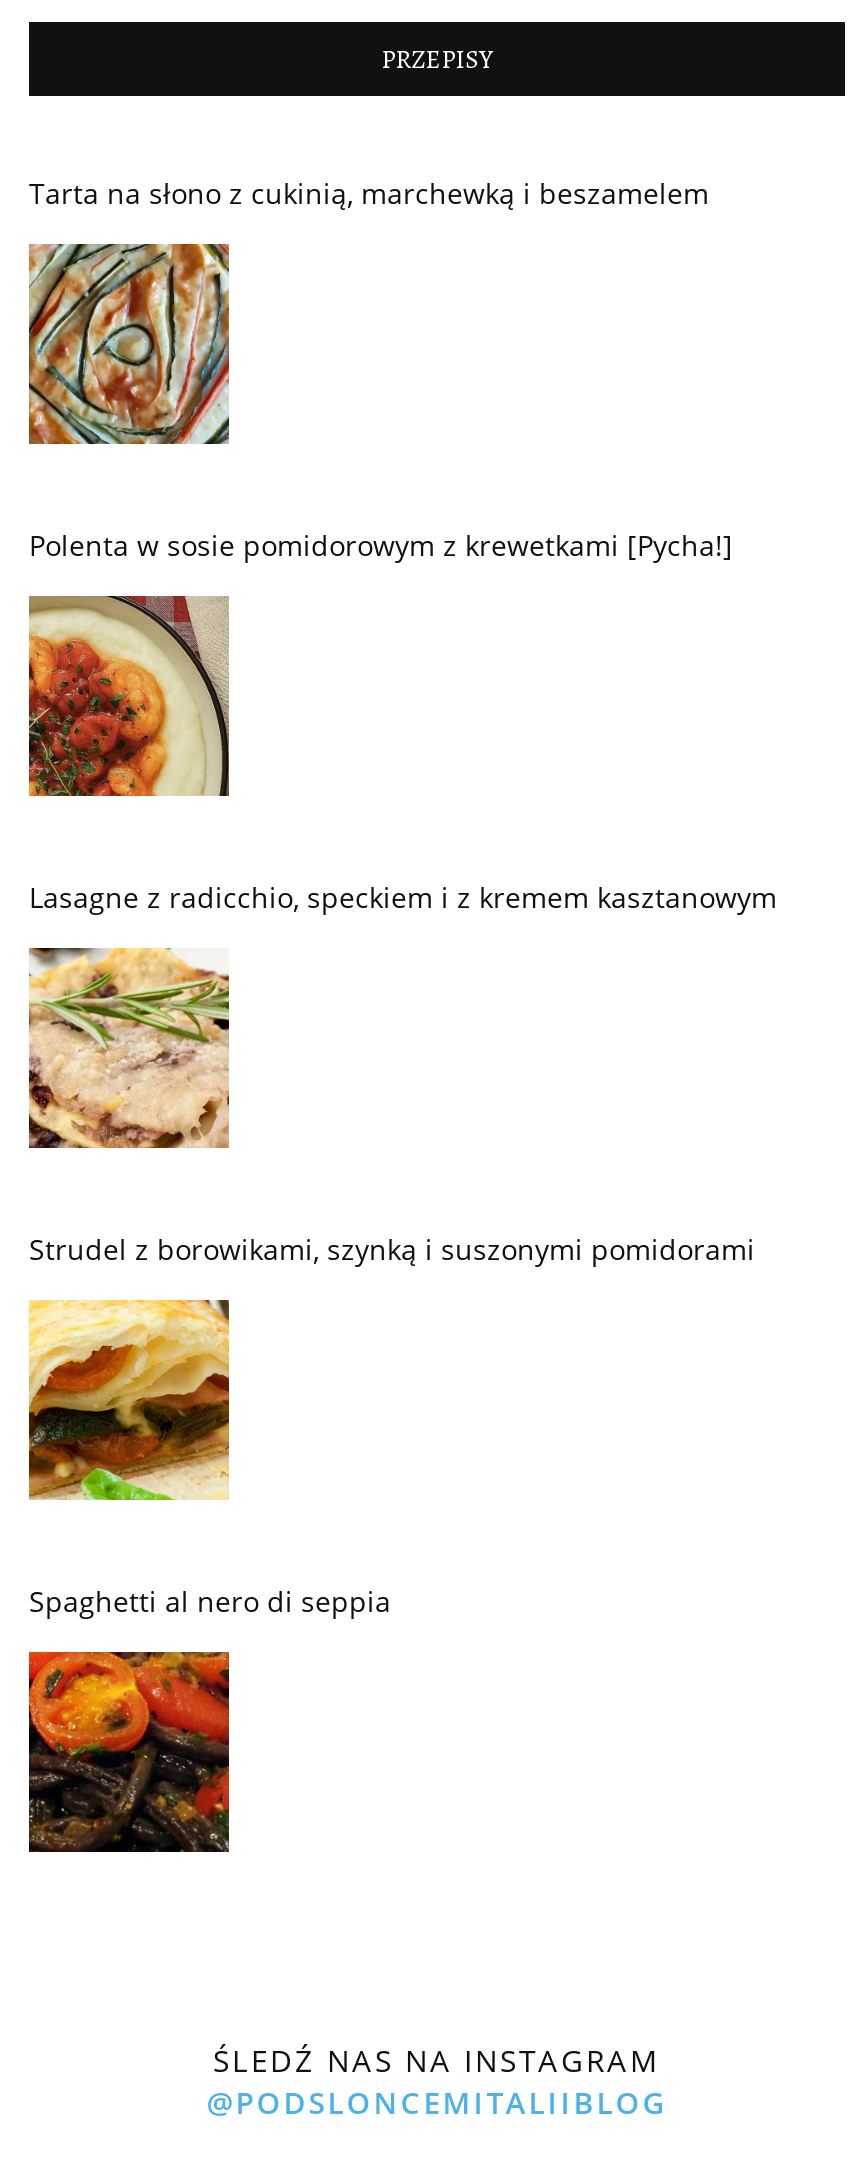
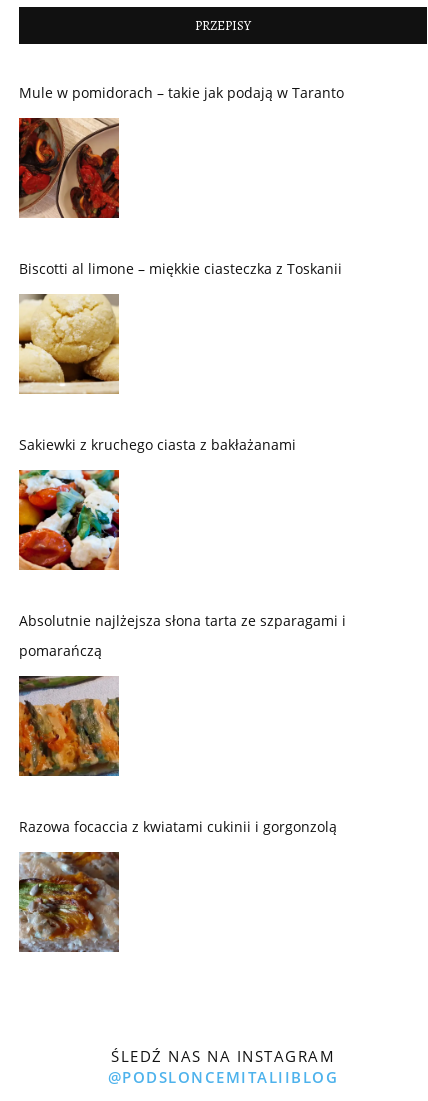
[29,175,709,213] Tarta na słono z cukinią, marchewką i beszamelem -> [19,83,344,102] Mule w pomidorach – takie jak podają w Taranto
[27,242,231,446] [image] -> [18,140,119,219] [image]
[29,527,733,565] Polenta w sosie pomidorowym z krewetkami [Pycha!] -> [19,259,342,278] Biscotti al limone – miękkie ciasteczka z Toskanii
[27,594,231,796] [image] -> [18,316,119,395] [image]
[29,879,777,917] Lasagne z radicchio, speckiem i z kremem kasztanowym -> [19,435,296,454] Sakiewki z kruchego ciasta z bakłażanami
[27,946,229,1150] [image] -> [18,492,120,571] [image]
[29,1231,755,1269] Strudel z borowikami, szynką i suszonymi pomidorami -> [19,611,346,660] Absolutnie najlżejsza słona tarta ze szparagami i | pomarańczą
[29,1300,231,1502] [image] -> [18,675,120,777] [image]
[29,1583,391,1621] Spaghetti al nero di seppia -> [19,817,337,836] Razowa focaccia z kwiatami cukinii i gorgonzolą
[27,1696,231,1854] [image] -> [18,851,120,953] [image]

